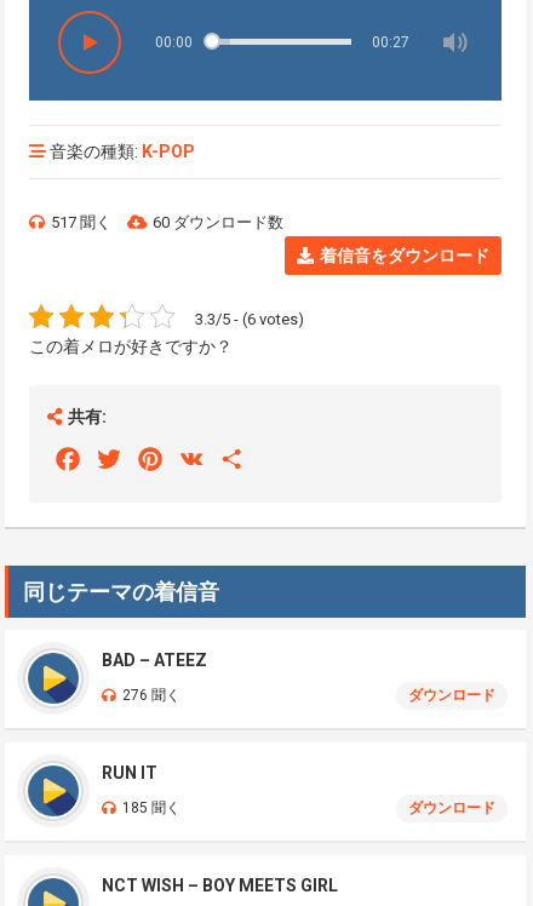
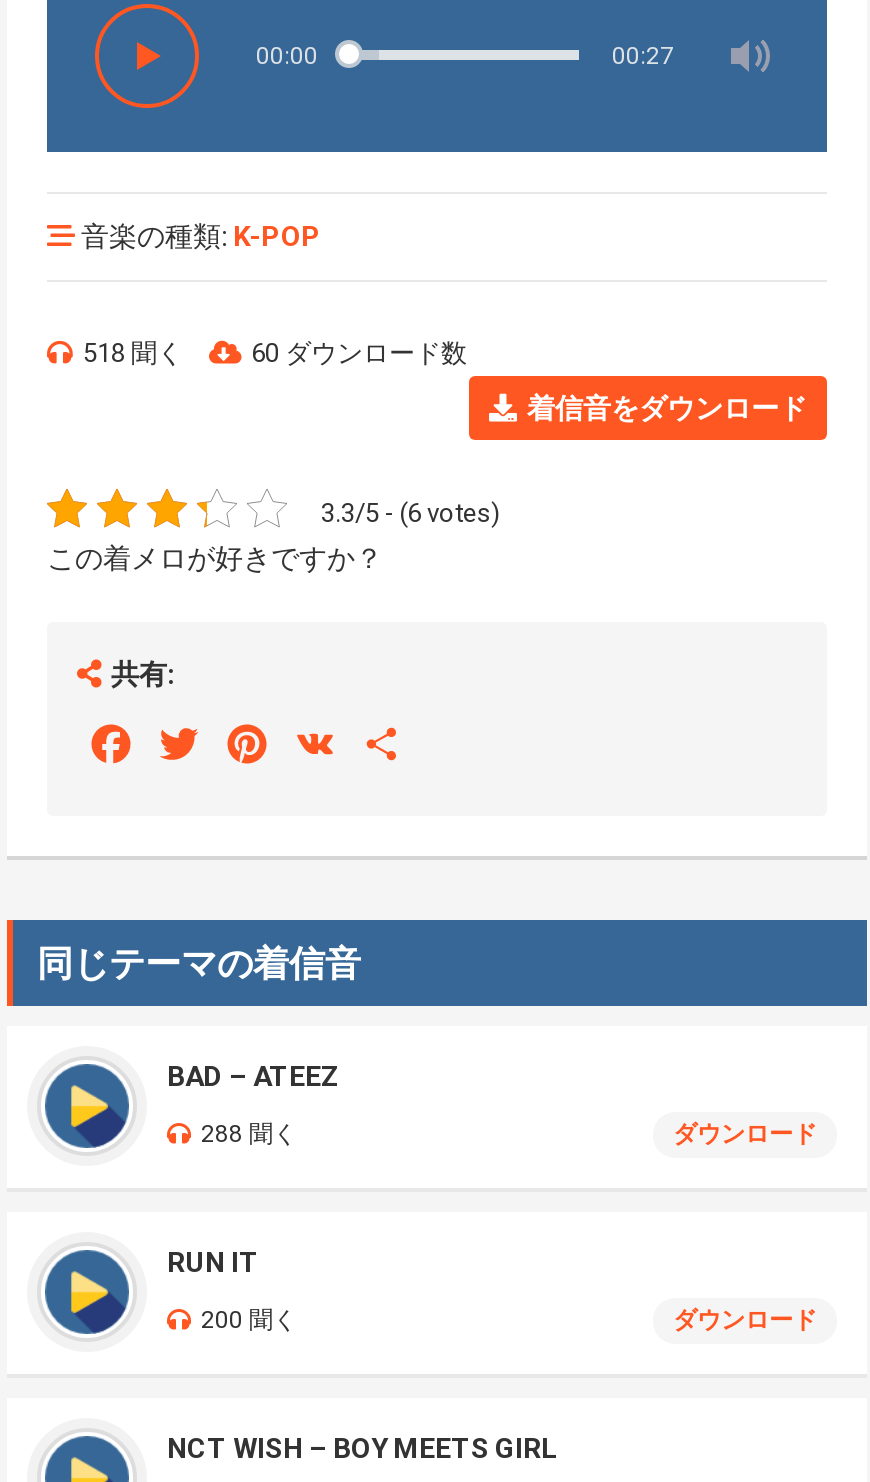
[51,213,111,231] 517 聞く -> [83,338,183,368] 518 聞く
[122,687,180,704] 276 聞く -> [201,1120,297,1148] 288 聞く
[122,799,180,816] 185 聞く -> [201,1306,297,1334] 200 聞く

